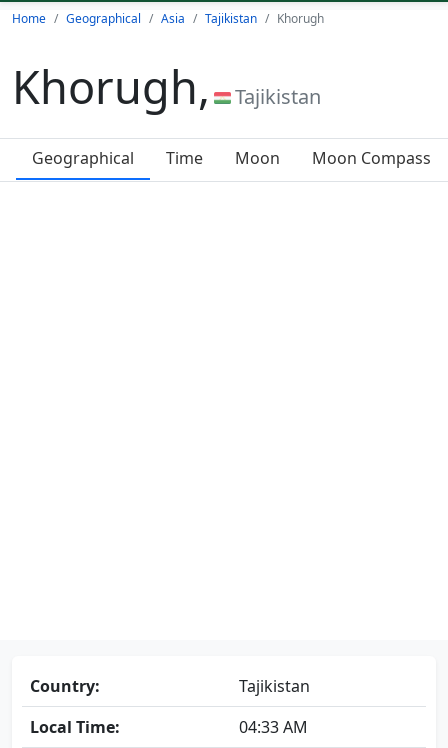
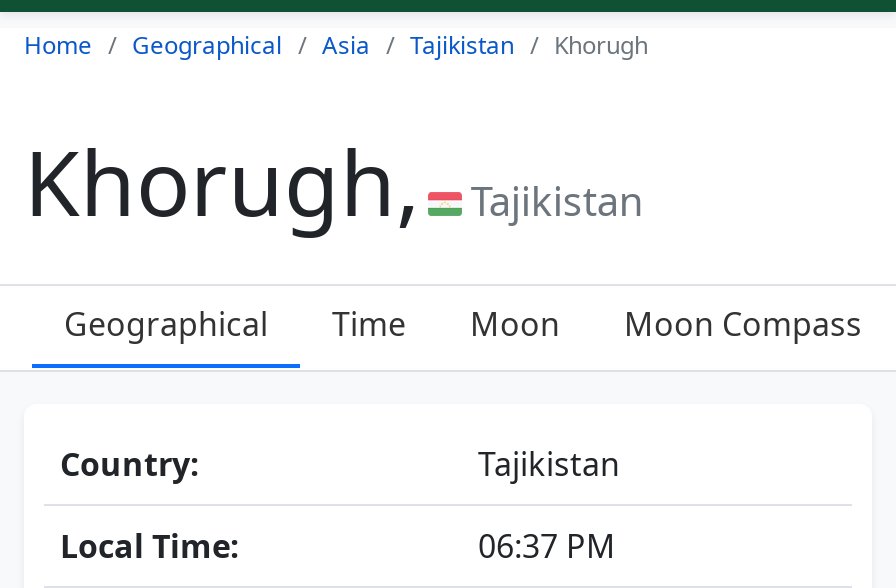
[239,716,308,738] 04:33 AM -> [478,524,616,568] 06:37 PM

